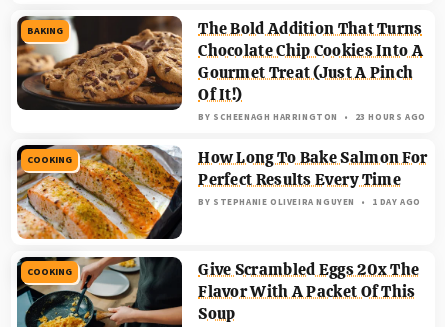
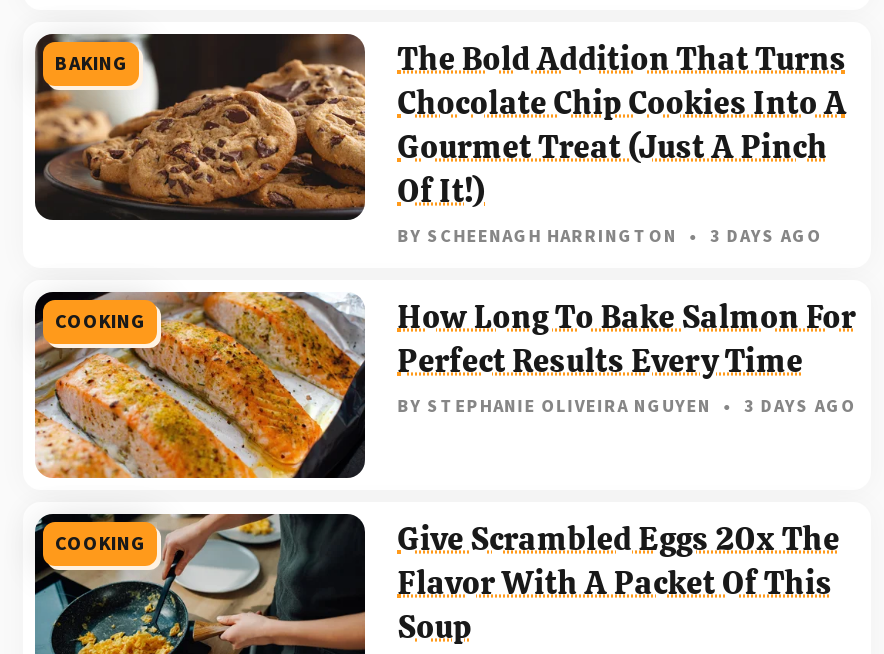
[198,111,426,124] BY SCHEENAGH HARRINGTON 23 HOURS AGO -> [398,223,822,249] BY SCHEENAGH HARRINGTON 3 DAYS AGO
[198,196,421,209] BY STEPHANIE OLIVEIRA NGUYEN 1 DAY AGO -> [398,393,856,419] BY STEPHANIE OLIVEIRA NGUYEN 3 DAYS AGO

